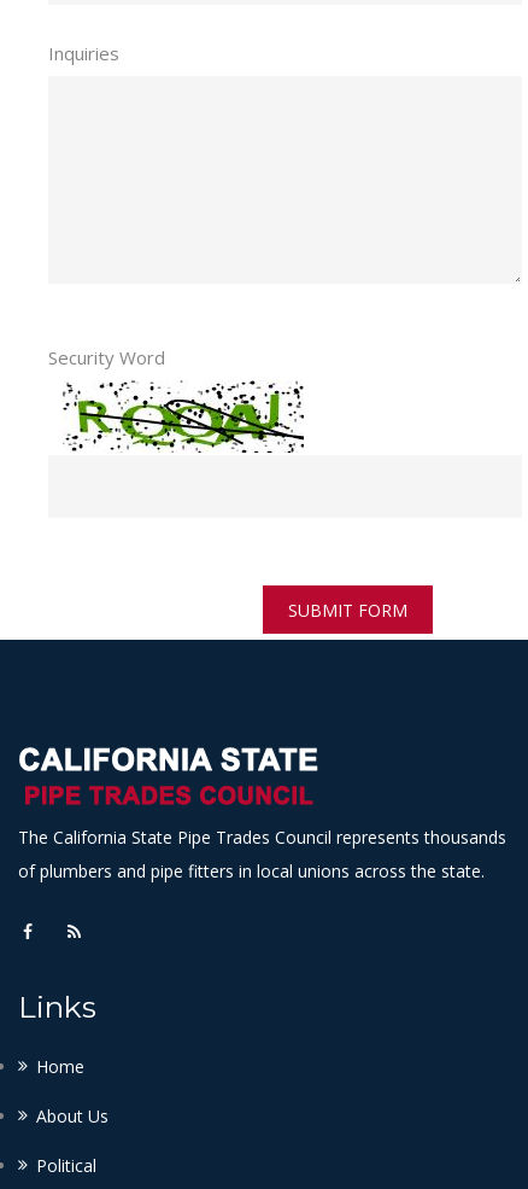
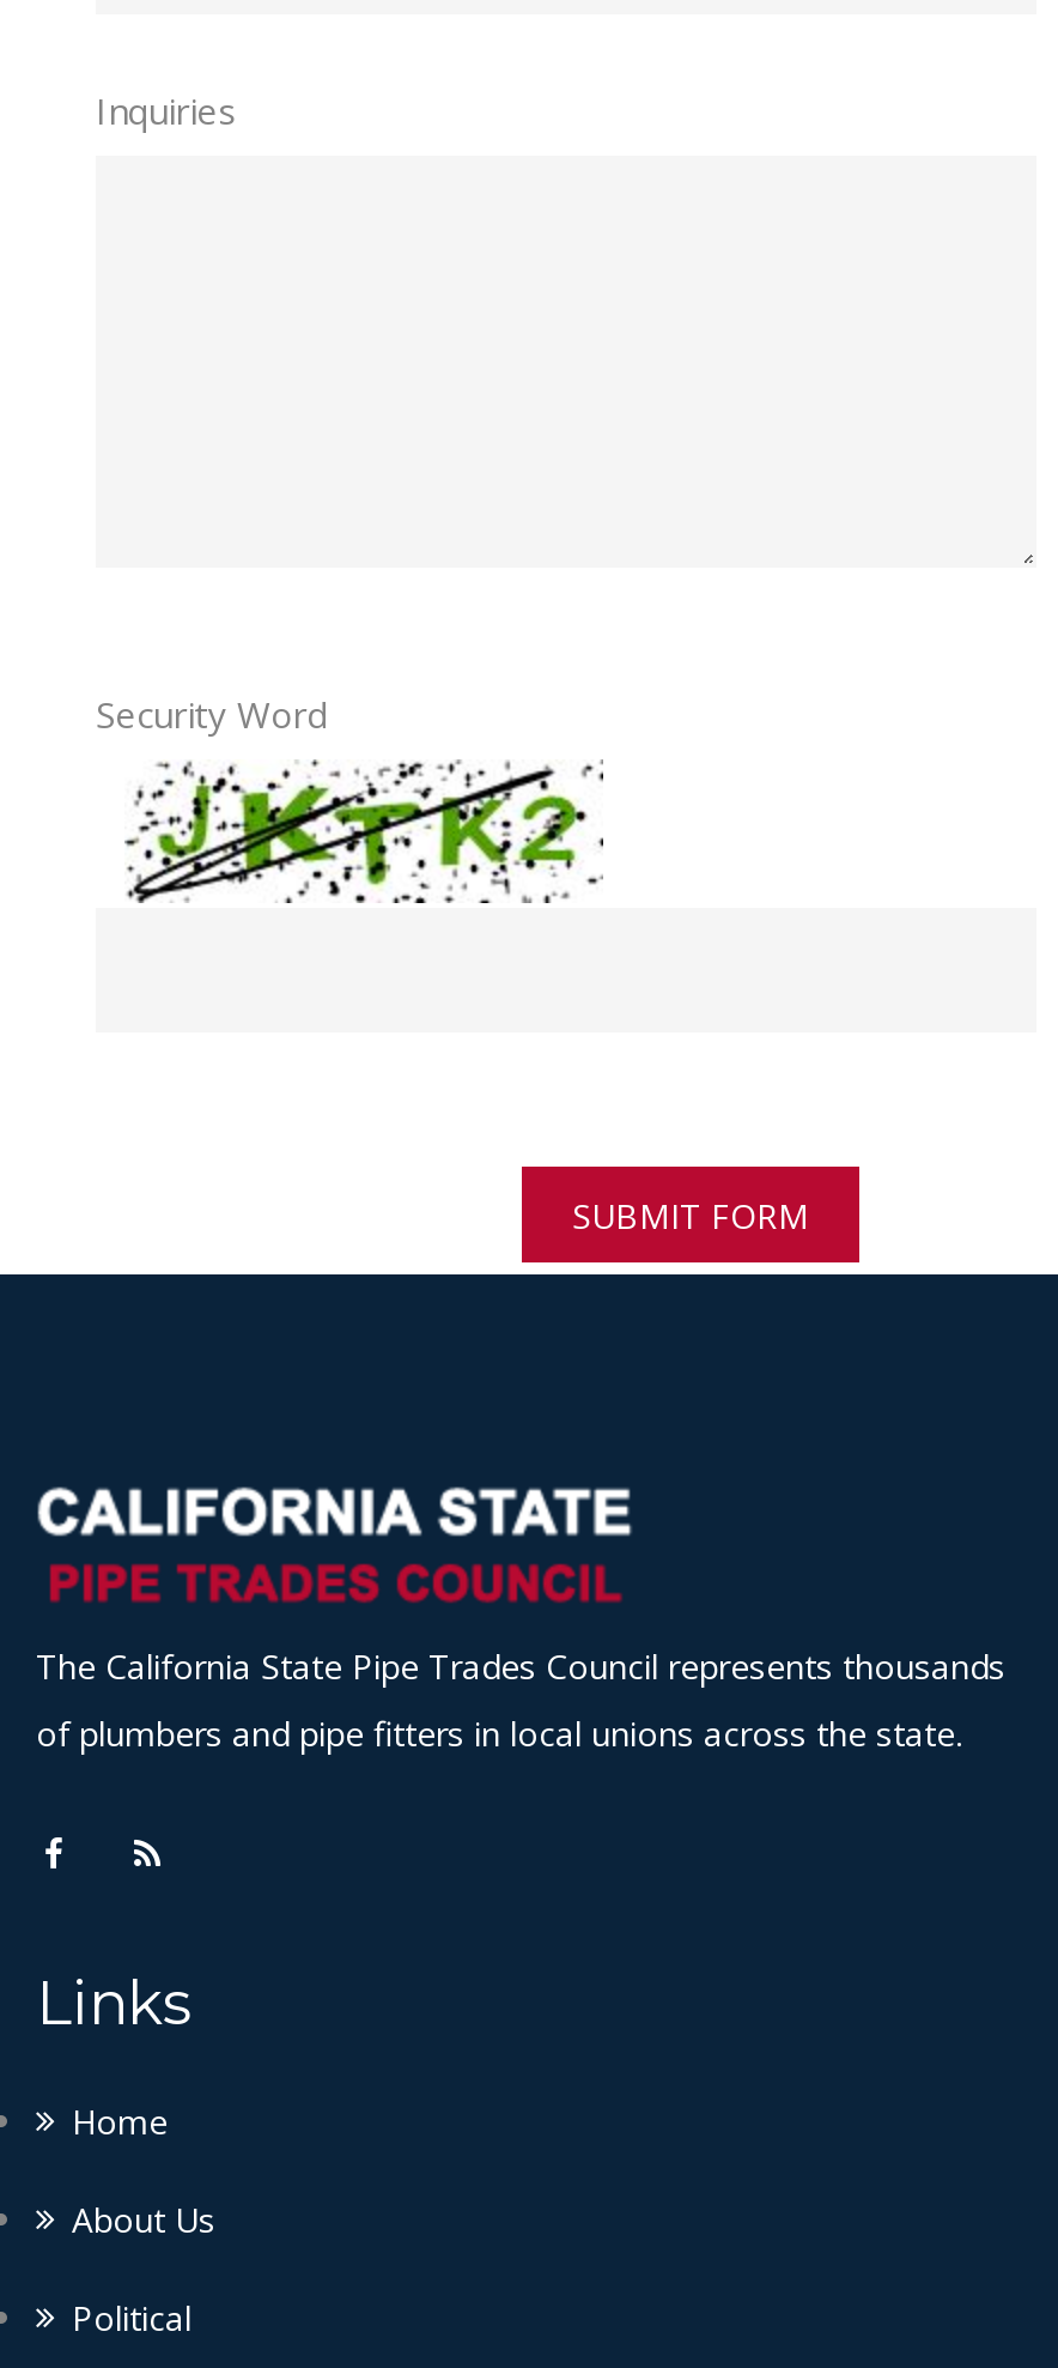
[61,380,305,454] [image] -> [124,759,606,906] [image]

